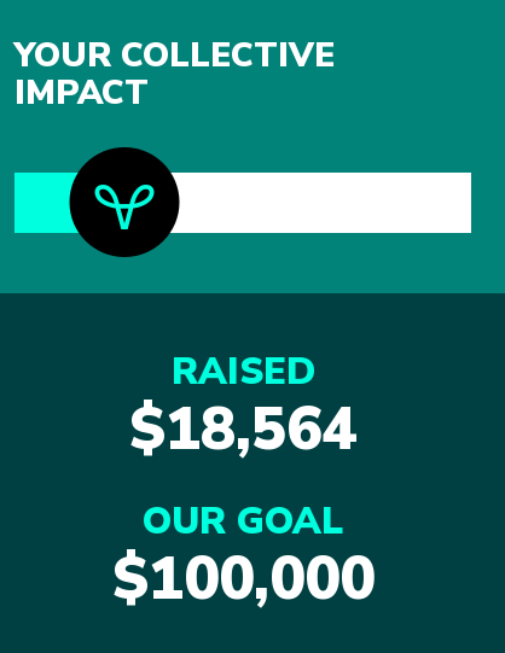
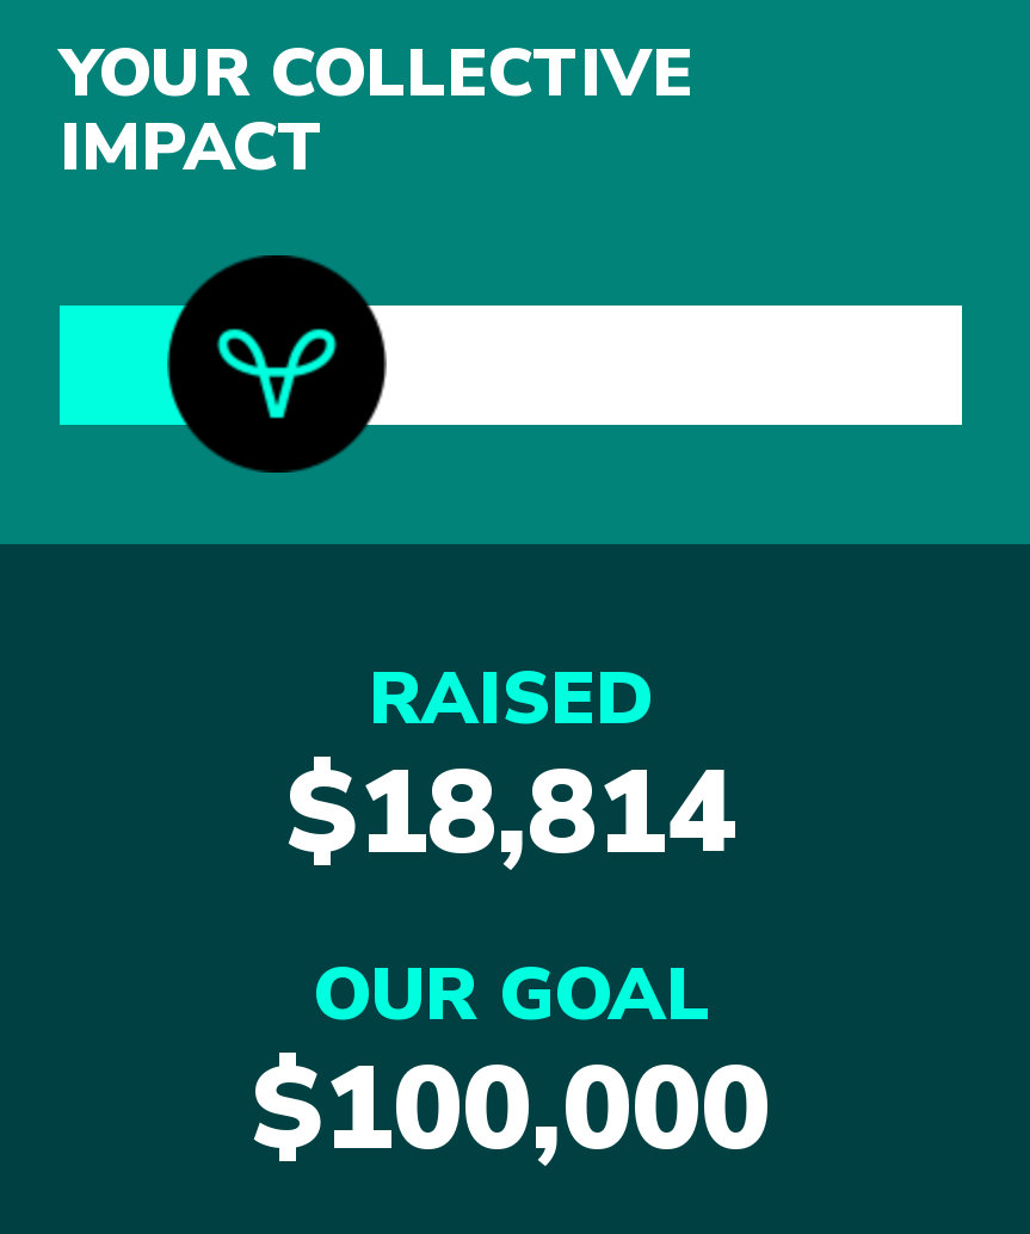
[129,389,356,470] $18,564 -> [286,733,735,893] $18,814

